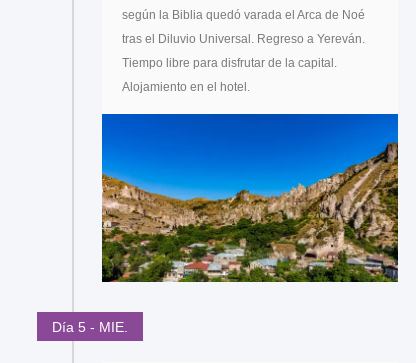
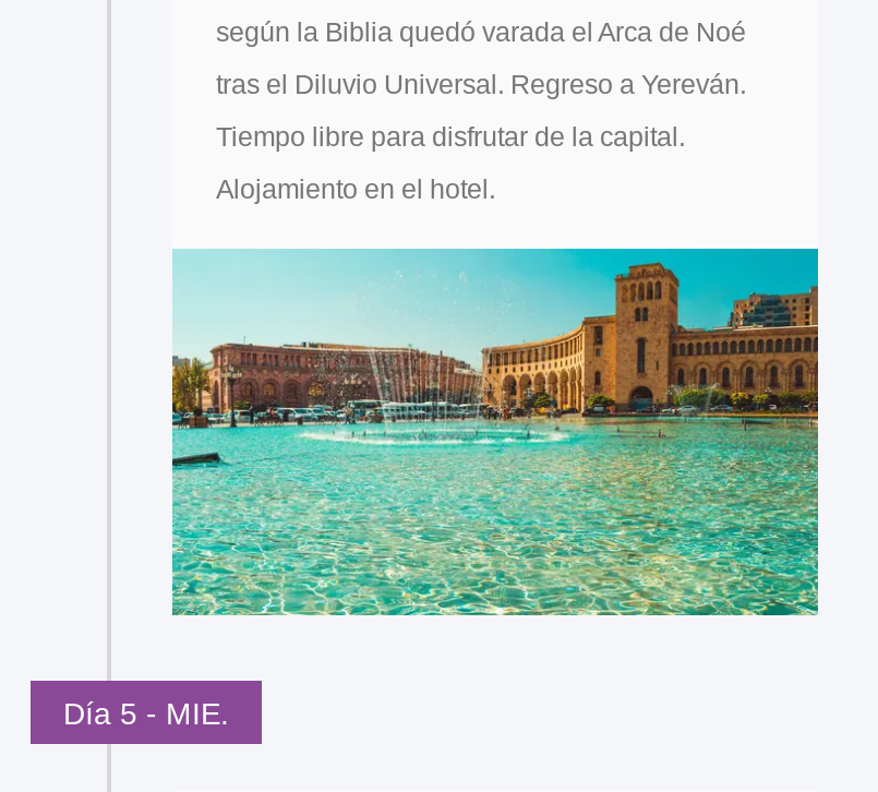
[101,113,399,283] [image] -> [170,247,820,617] [image]

